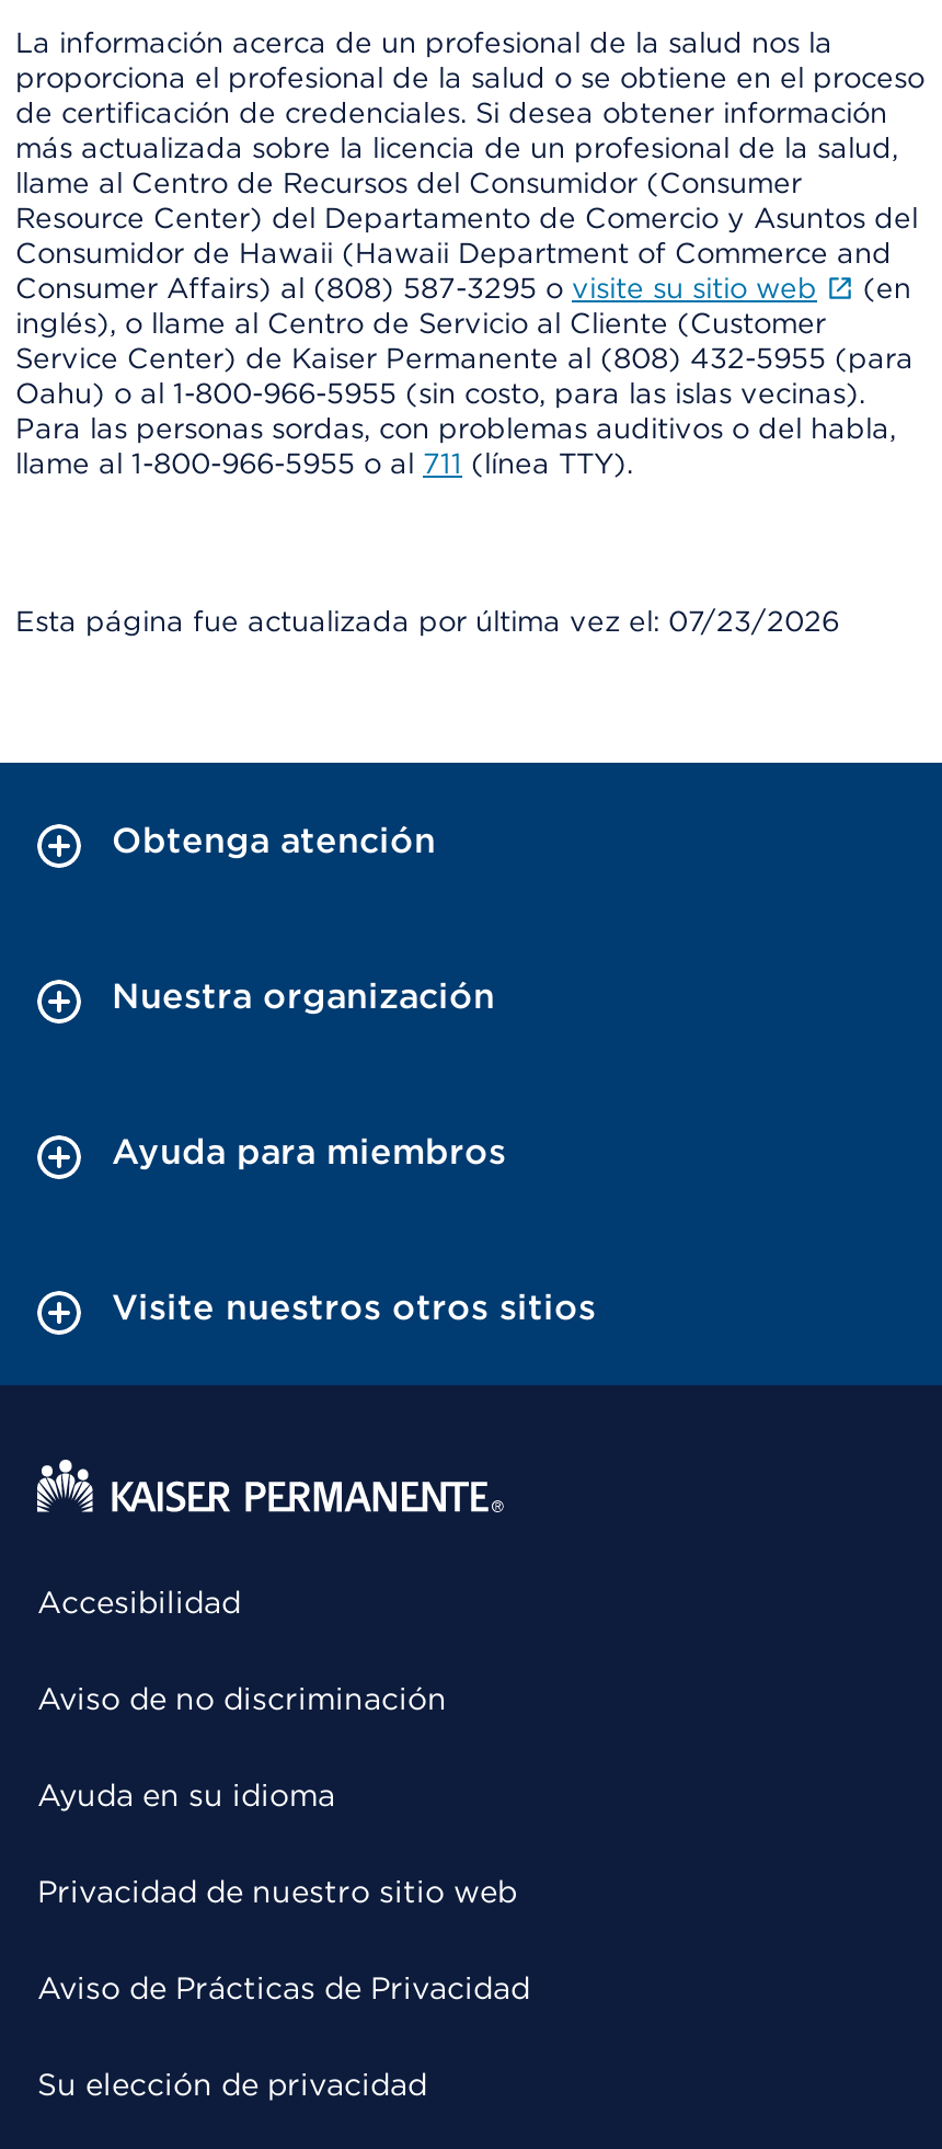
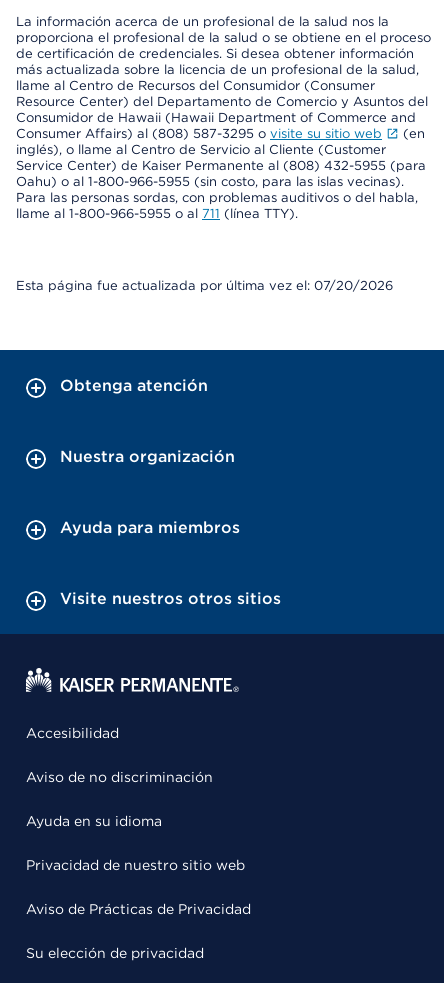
[15,605,839,638] Esta página fue actualizada por última vez el: 07/23/2026 -> [16,278,393,293] Esta página fue actualizada por última vez el: 07/20/2026

